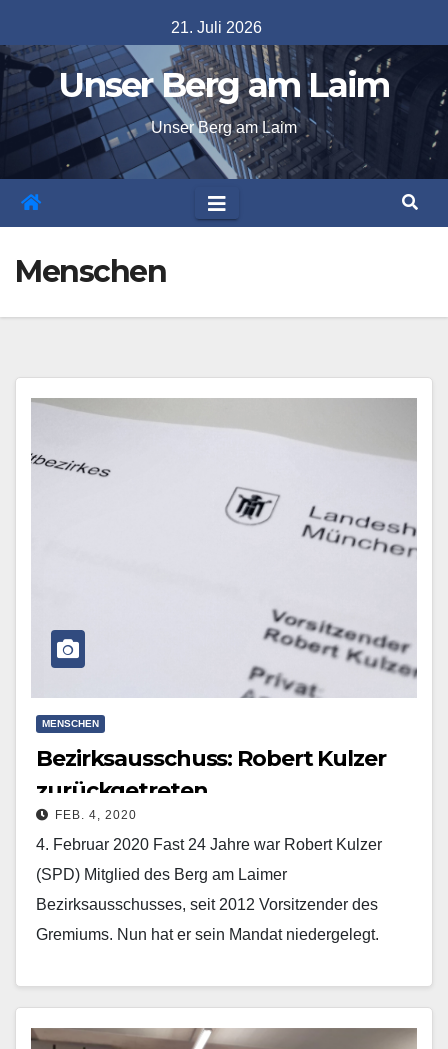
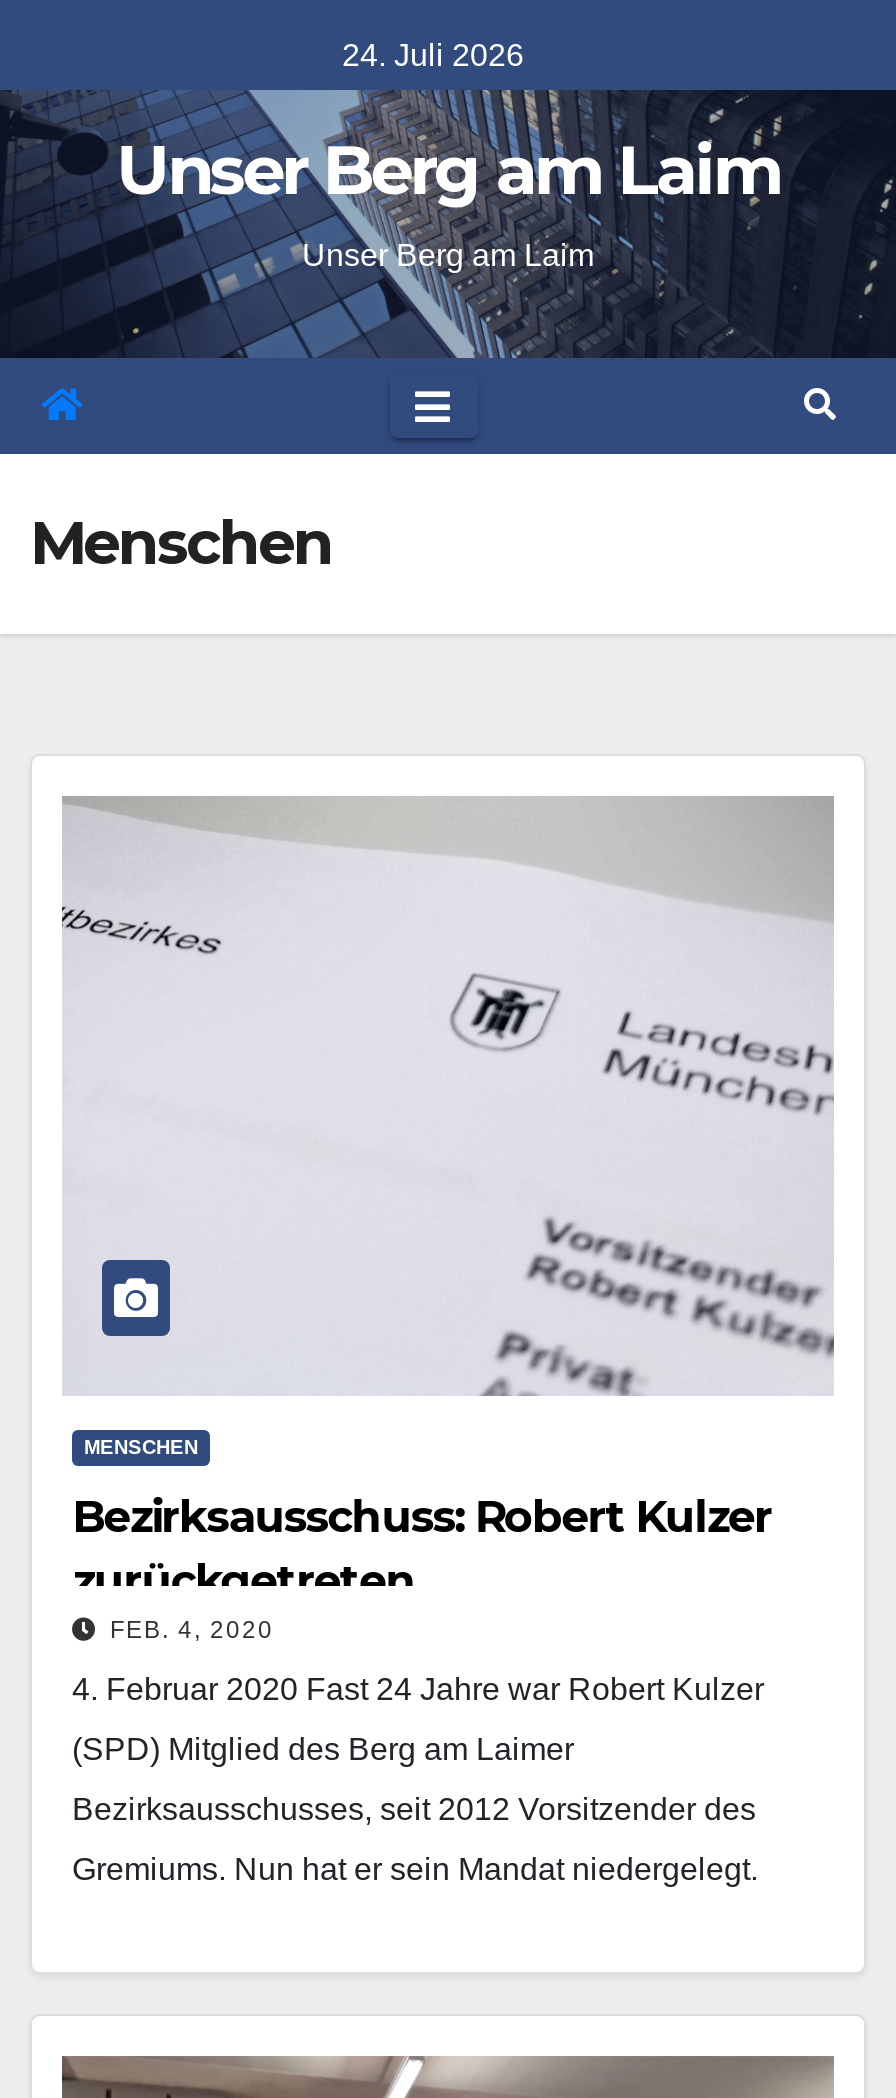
[171,19,262,36] 21. Juli 2026 -> [342,38,524,72] 24. Juli 2026

